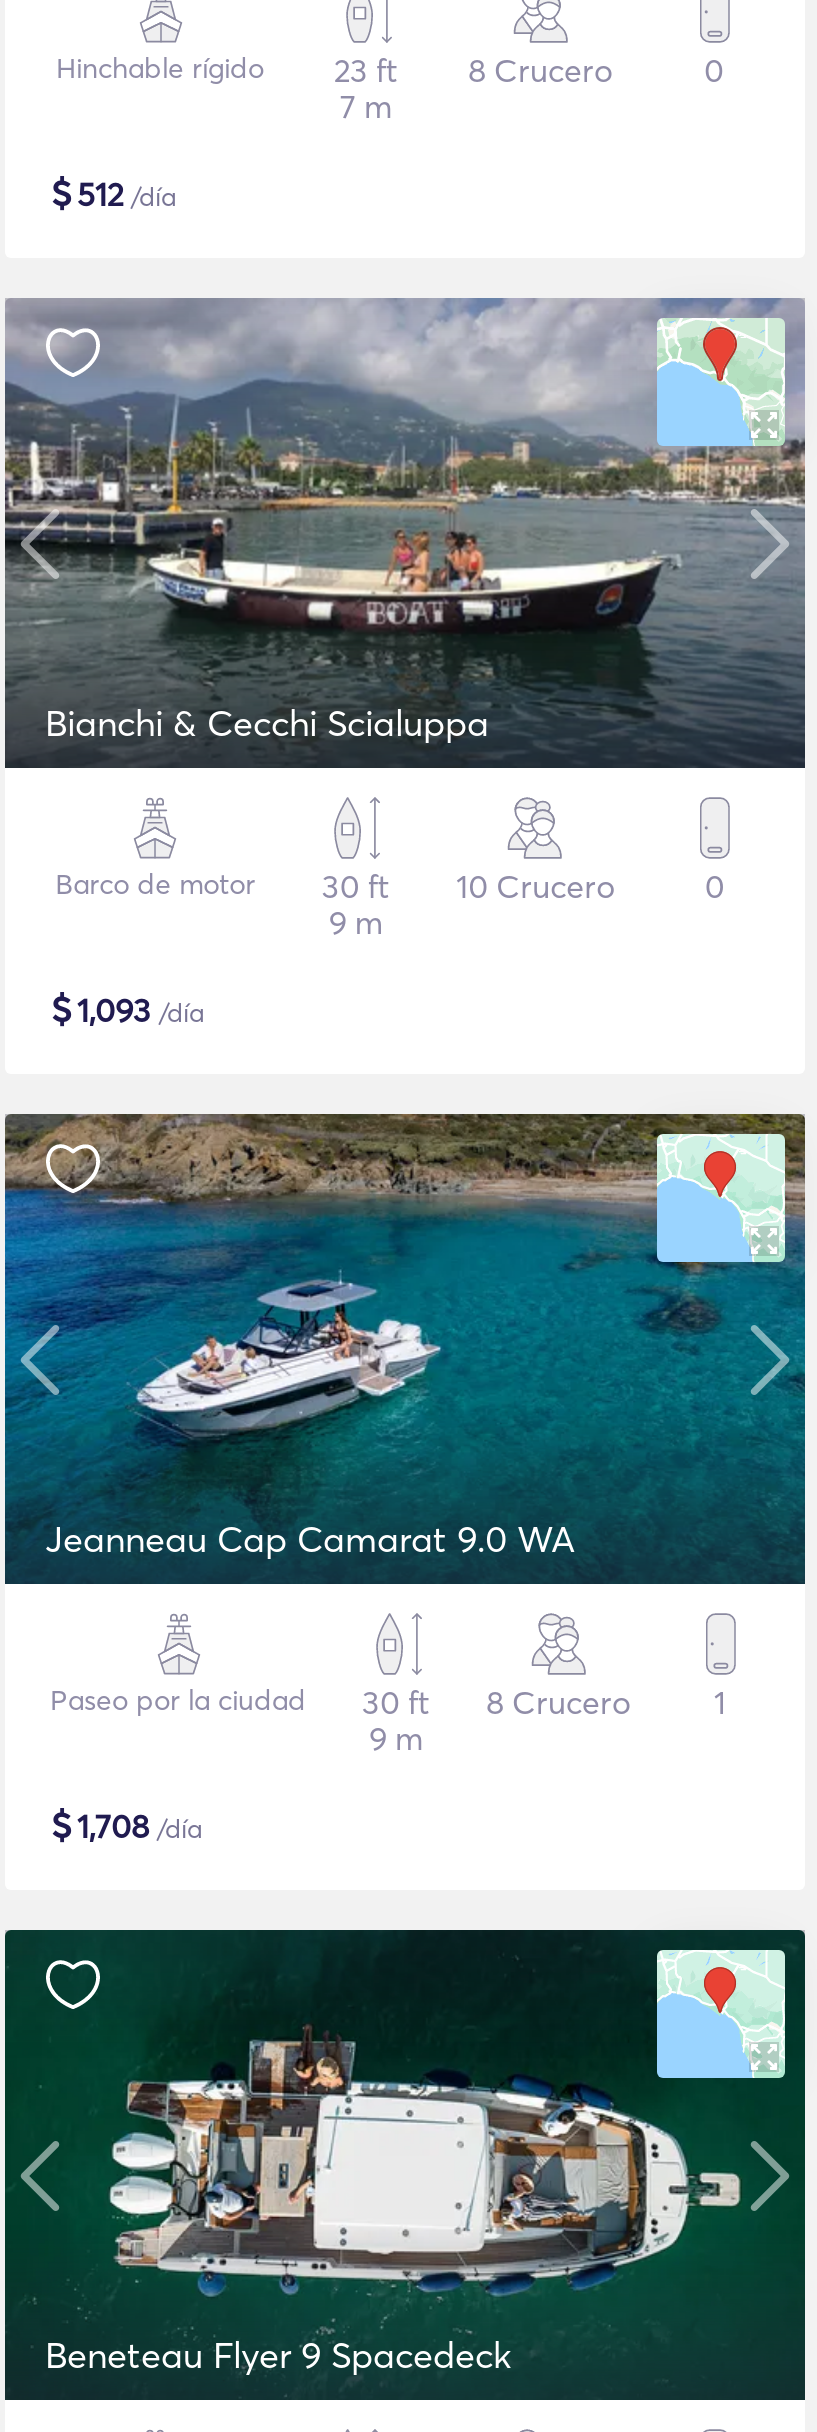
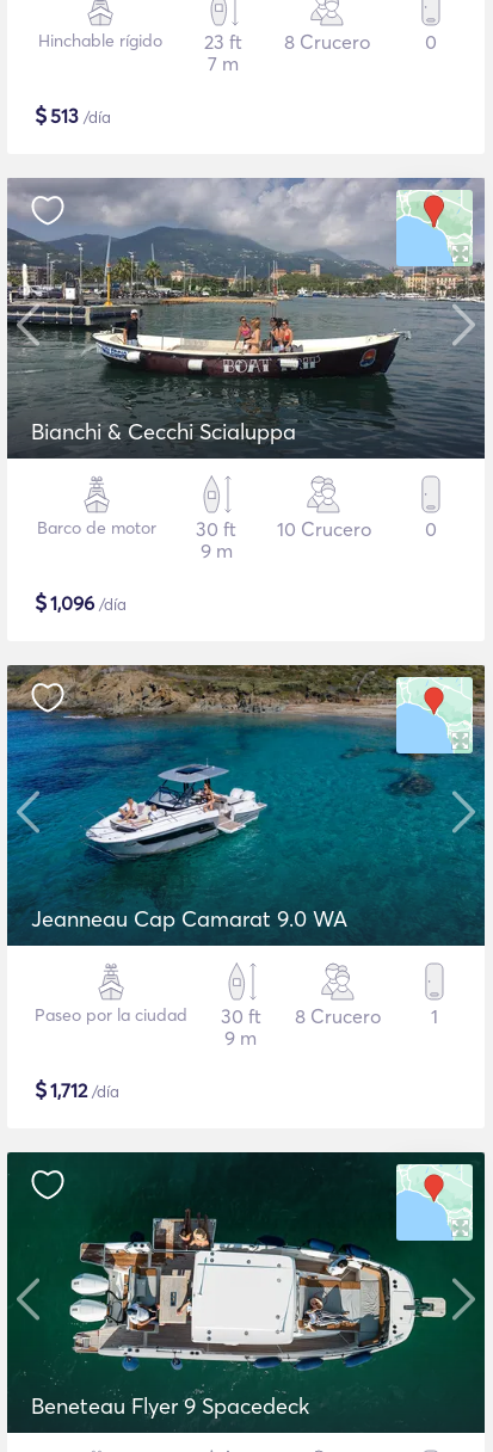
[51,170,177,216] $512 /día -> [35,101,111,129] $513 /día
[51,986,205,1032] $1,093 /día -> [35,589,127,616] $1,096 /día
[51,1802,203,1848] $1,708 /día -> [35,1076,119,1103] $1,712 /día

